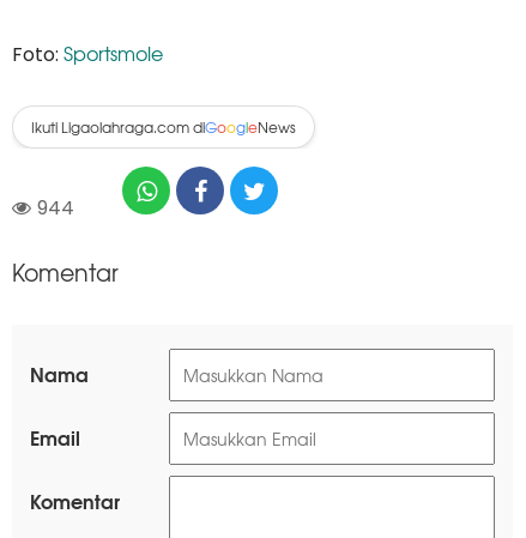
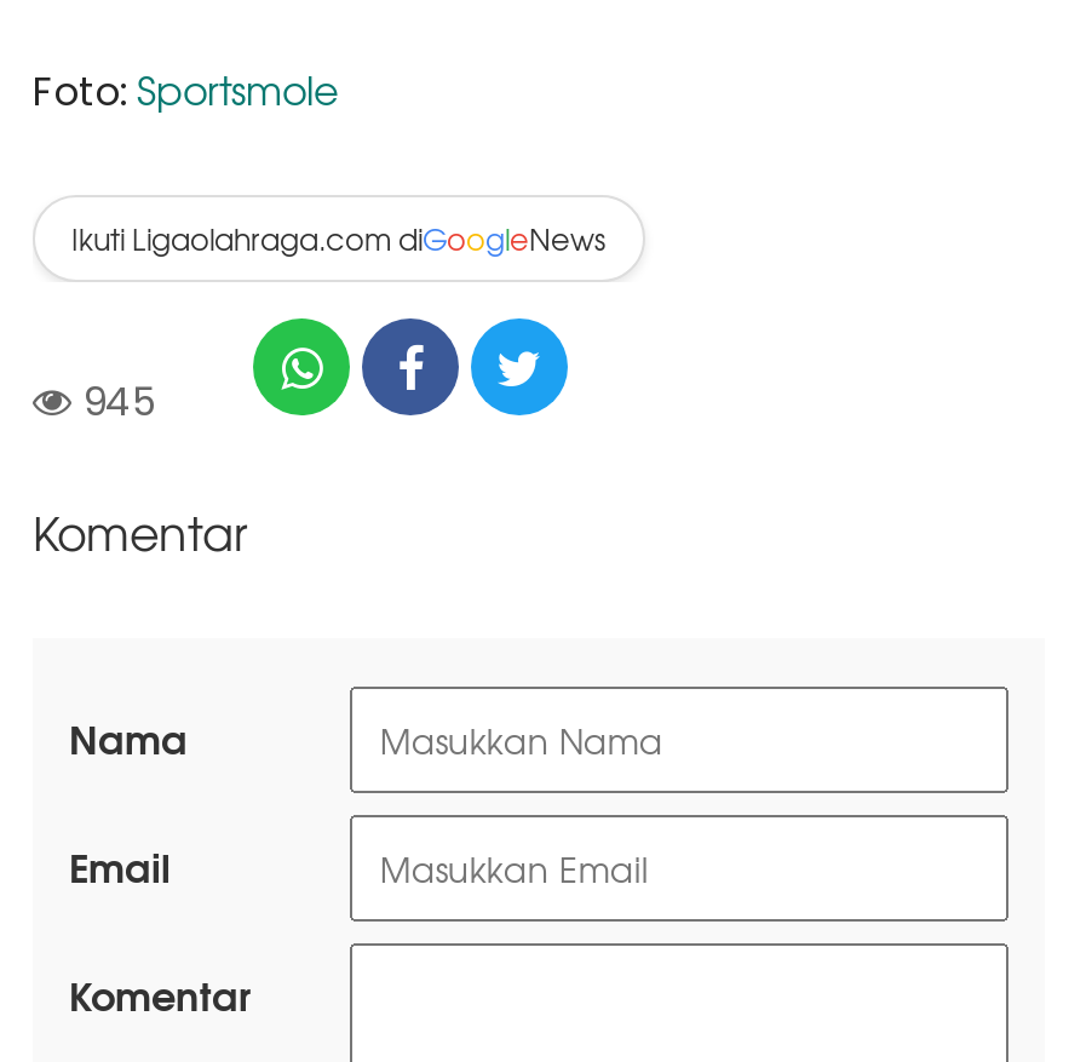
[37,198,74,217] 944 -> [84,381,156,420] 945

